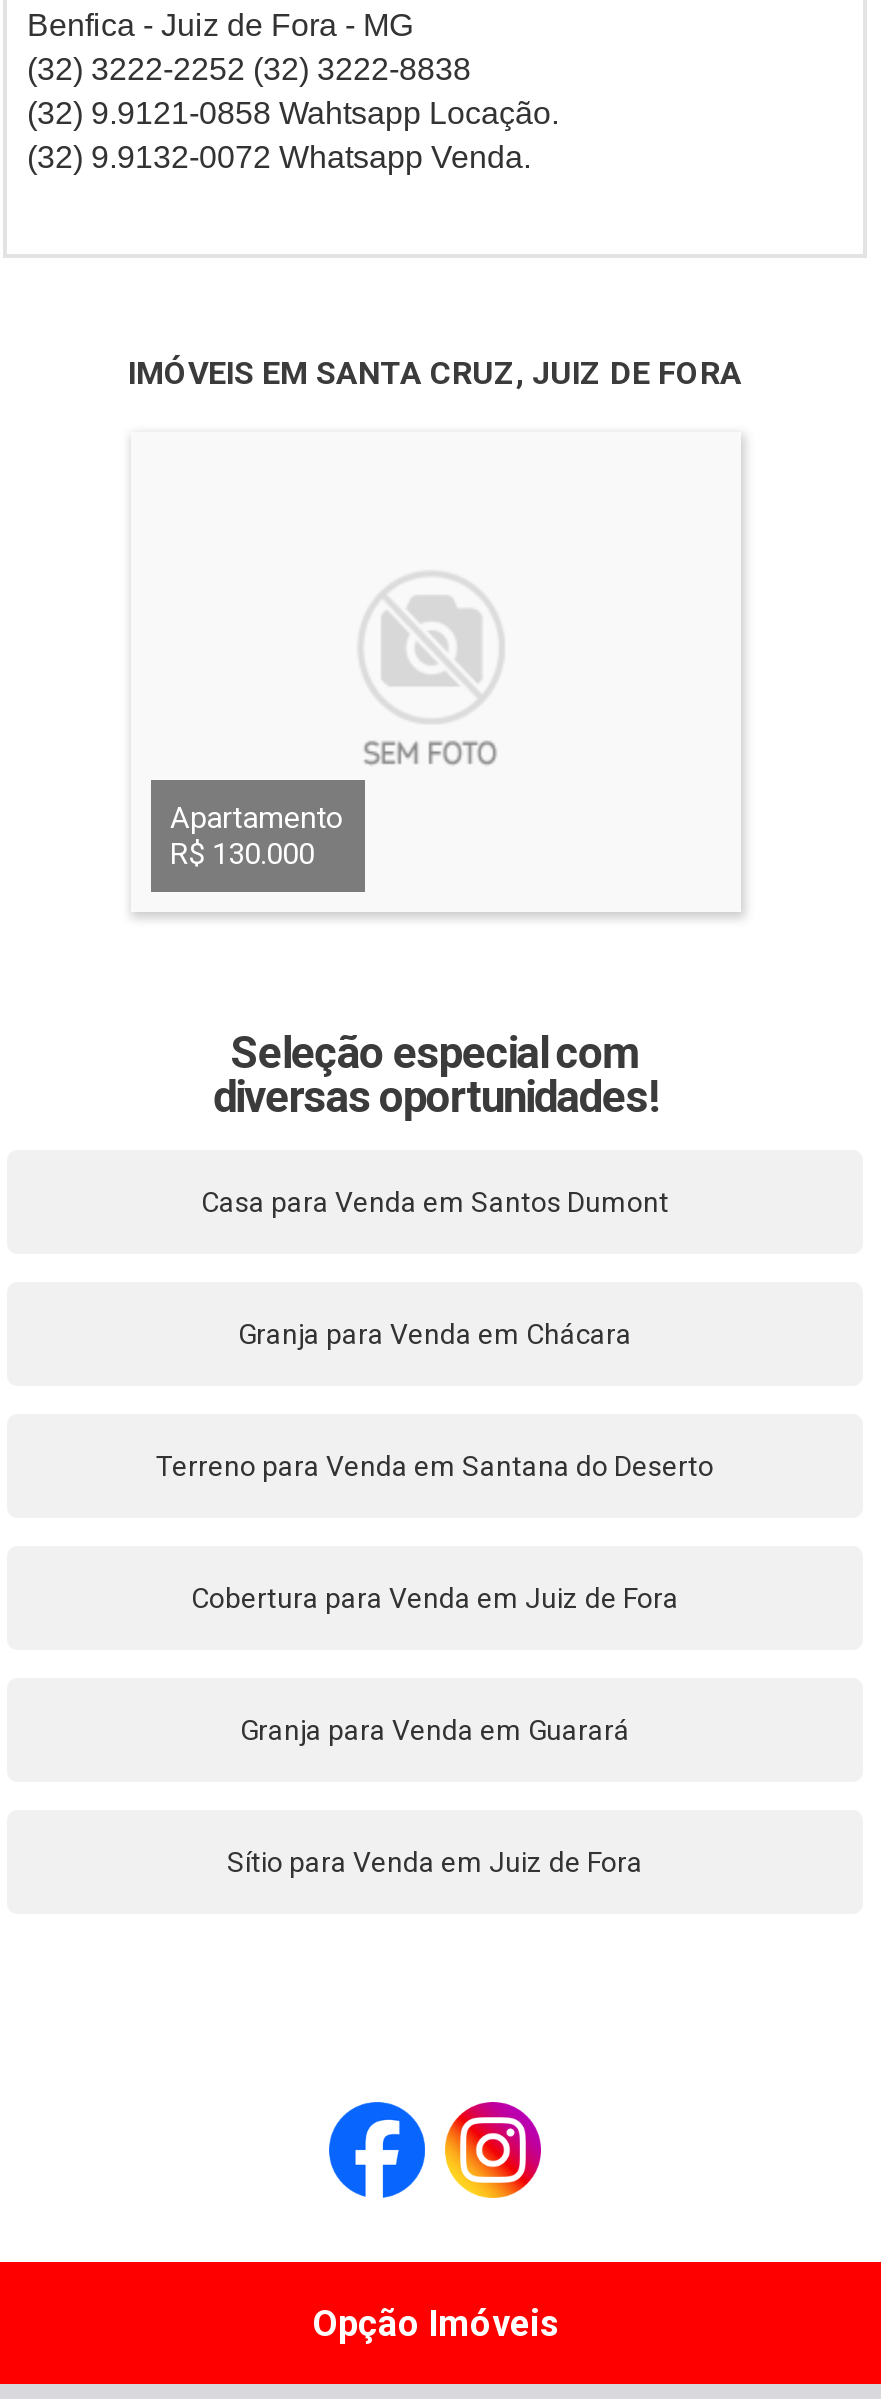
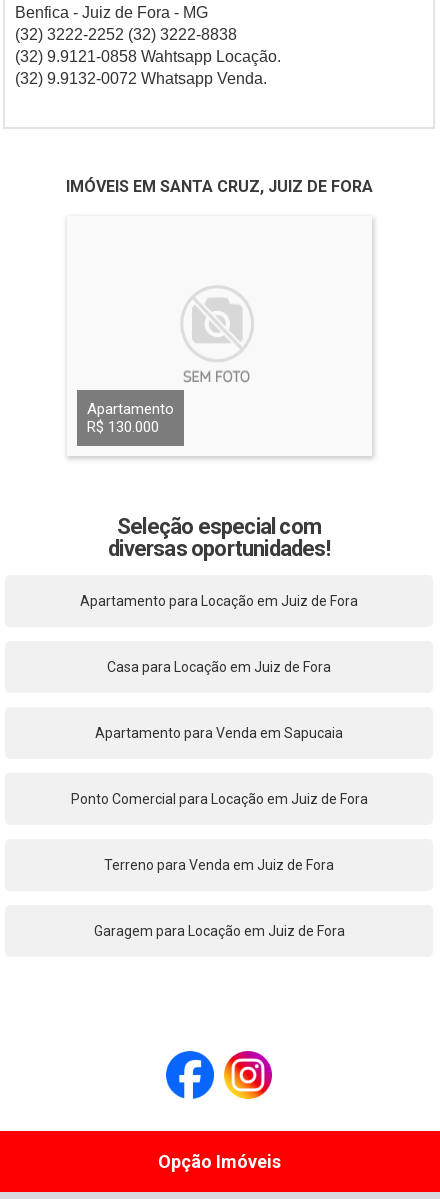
[201,1185,669,1217] Casa para Venda em Santos Dumont -> [80,593,358,609] Apartamento para Locação em Juiz de Fora
[238,1317,632,1349] Granja para Venda em Chácara -> [107,659,331,675] Casa para Locação em Juiz de Fora
[156,1449,714,1481] Terreno para Venda em Santana do Deserto -> [95,725,343,741] Apartamento para Venda em Sapucaia
[191,1581,679,1613] Cobertura para Venda em Juiz de Fora -> [70,791,367,807] Ponto Comercial para Locação em Juiz de Fora
[240,1713,630,1745] Granja para Venda em Guarará -> [104,857,334,873] Terreno para Venda em Juiz de Fora
[227,1845,643,1877] Sítio para Venda em Juiz de Fora -> [93,923,344,939] Garagem para Locação em Juiz de Fora

